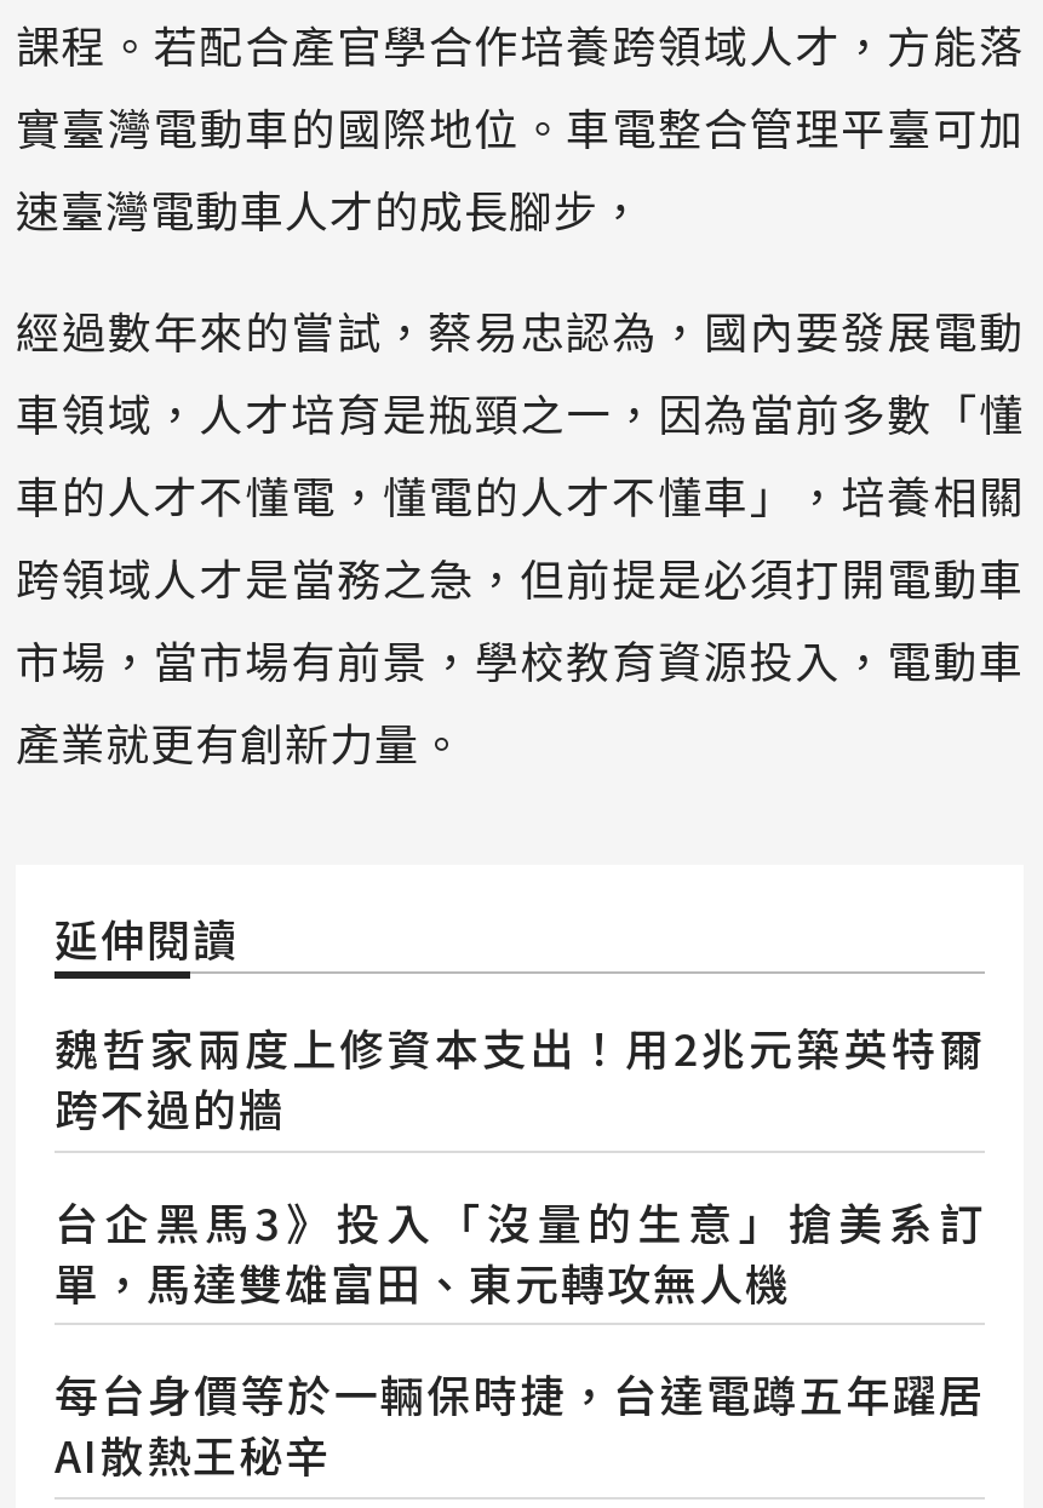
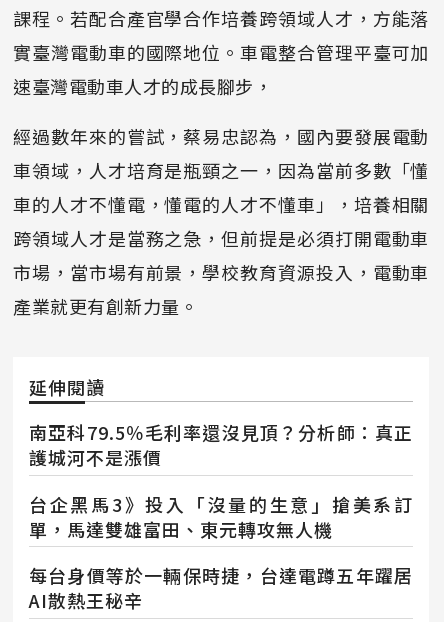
[55,1016,985,1139] 魏哲家兩度上修資本支出！用2兆元築英特爾 | 跨不過的牆 -> [29,419,413,470] 南亞科79.5％毛利率還沒見頂？分析師：真正 | 護城河不是漲價

